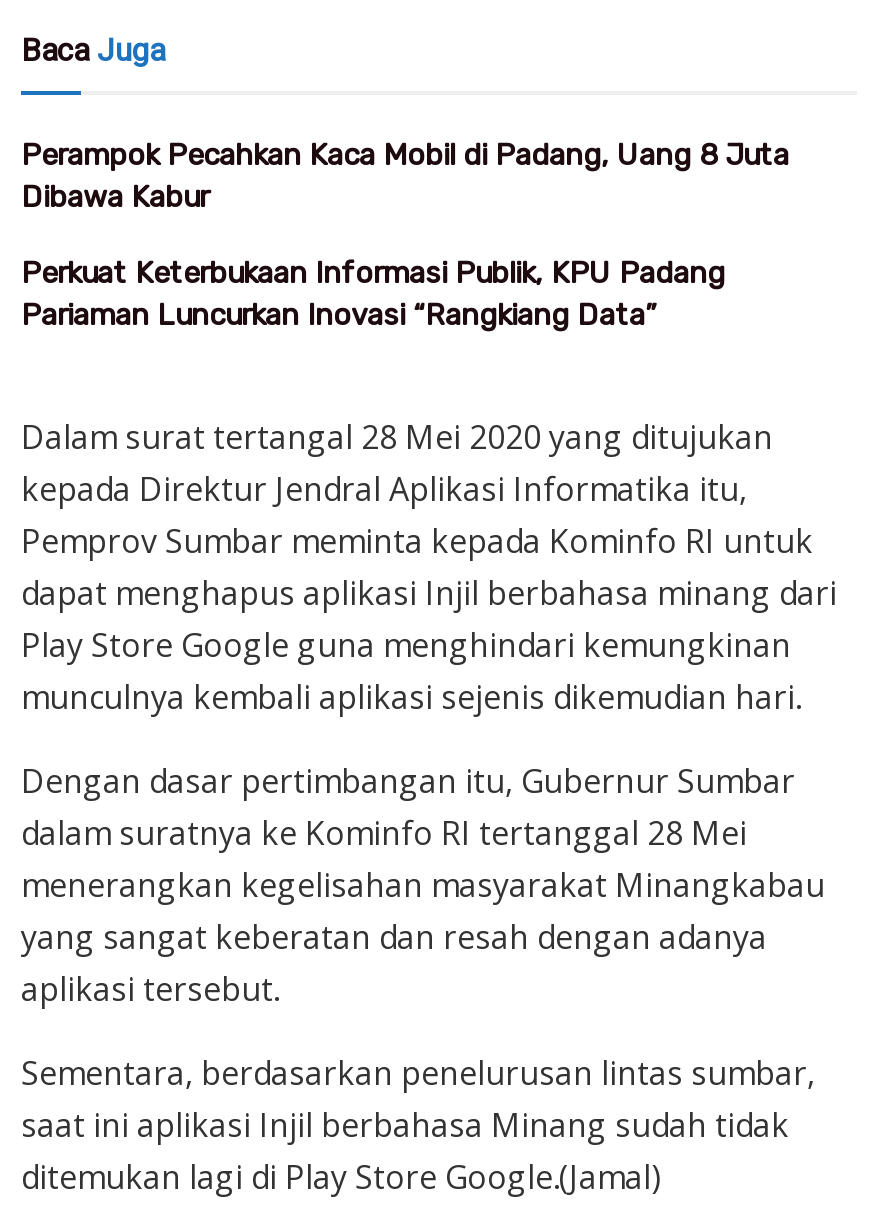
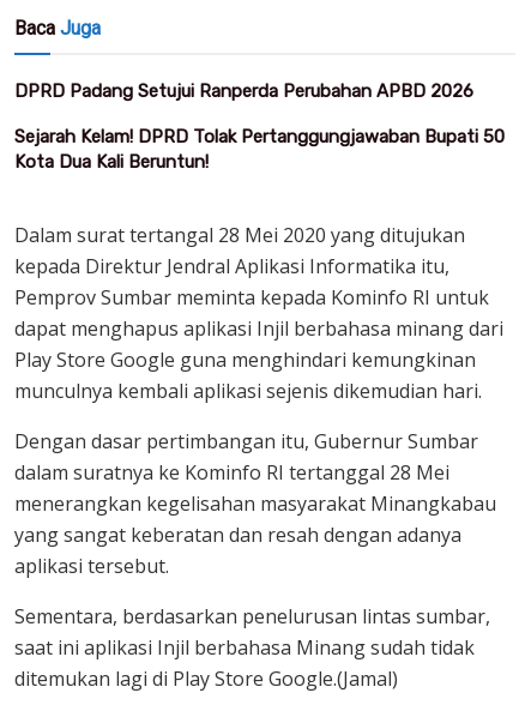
[21,136,789,214] Perampok Pecahkan Kaca Mobil di Padang, Uang 8 Juta | Dibawa Kabur -> [14,80,473,101] DPRD Padang Setujui Ranperda Perubahan APBD 2026
[21,254,725,332] Perkuat Keterbukaan Informasi Publik, KPU Padang | Pariaman Luncurkan Inovasi “Rangkiang Data” -> [14,125,505,172] Sejarah Kelam! DPRD Tolak Pertanggungjawaban Bupati 50 | Kota Dua Kali Beruntun!

